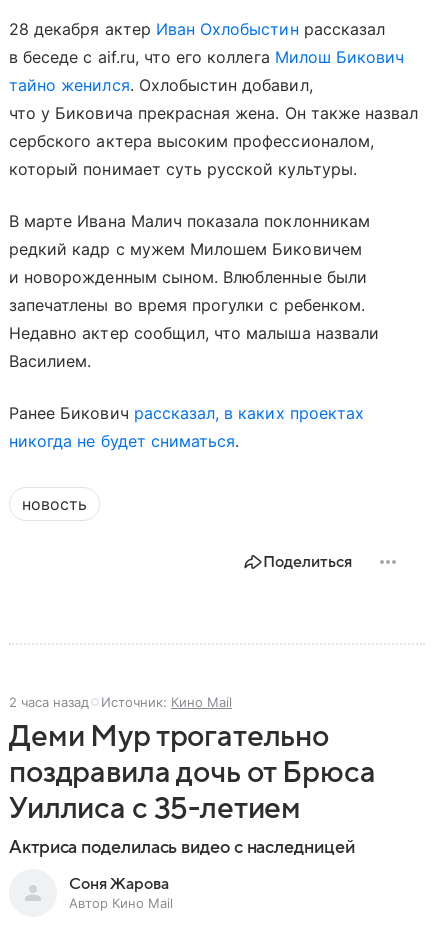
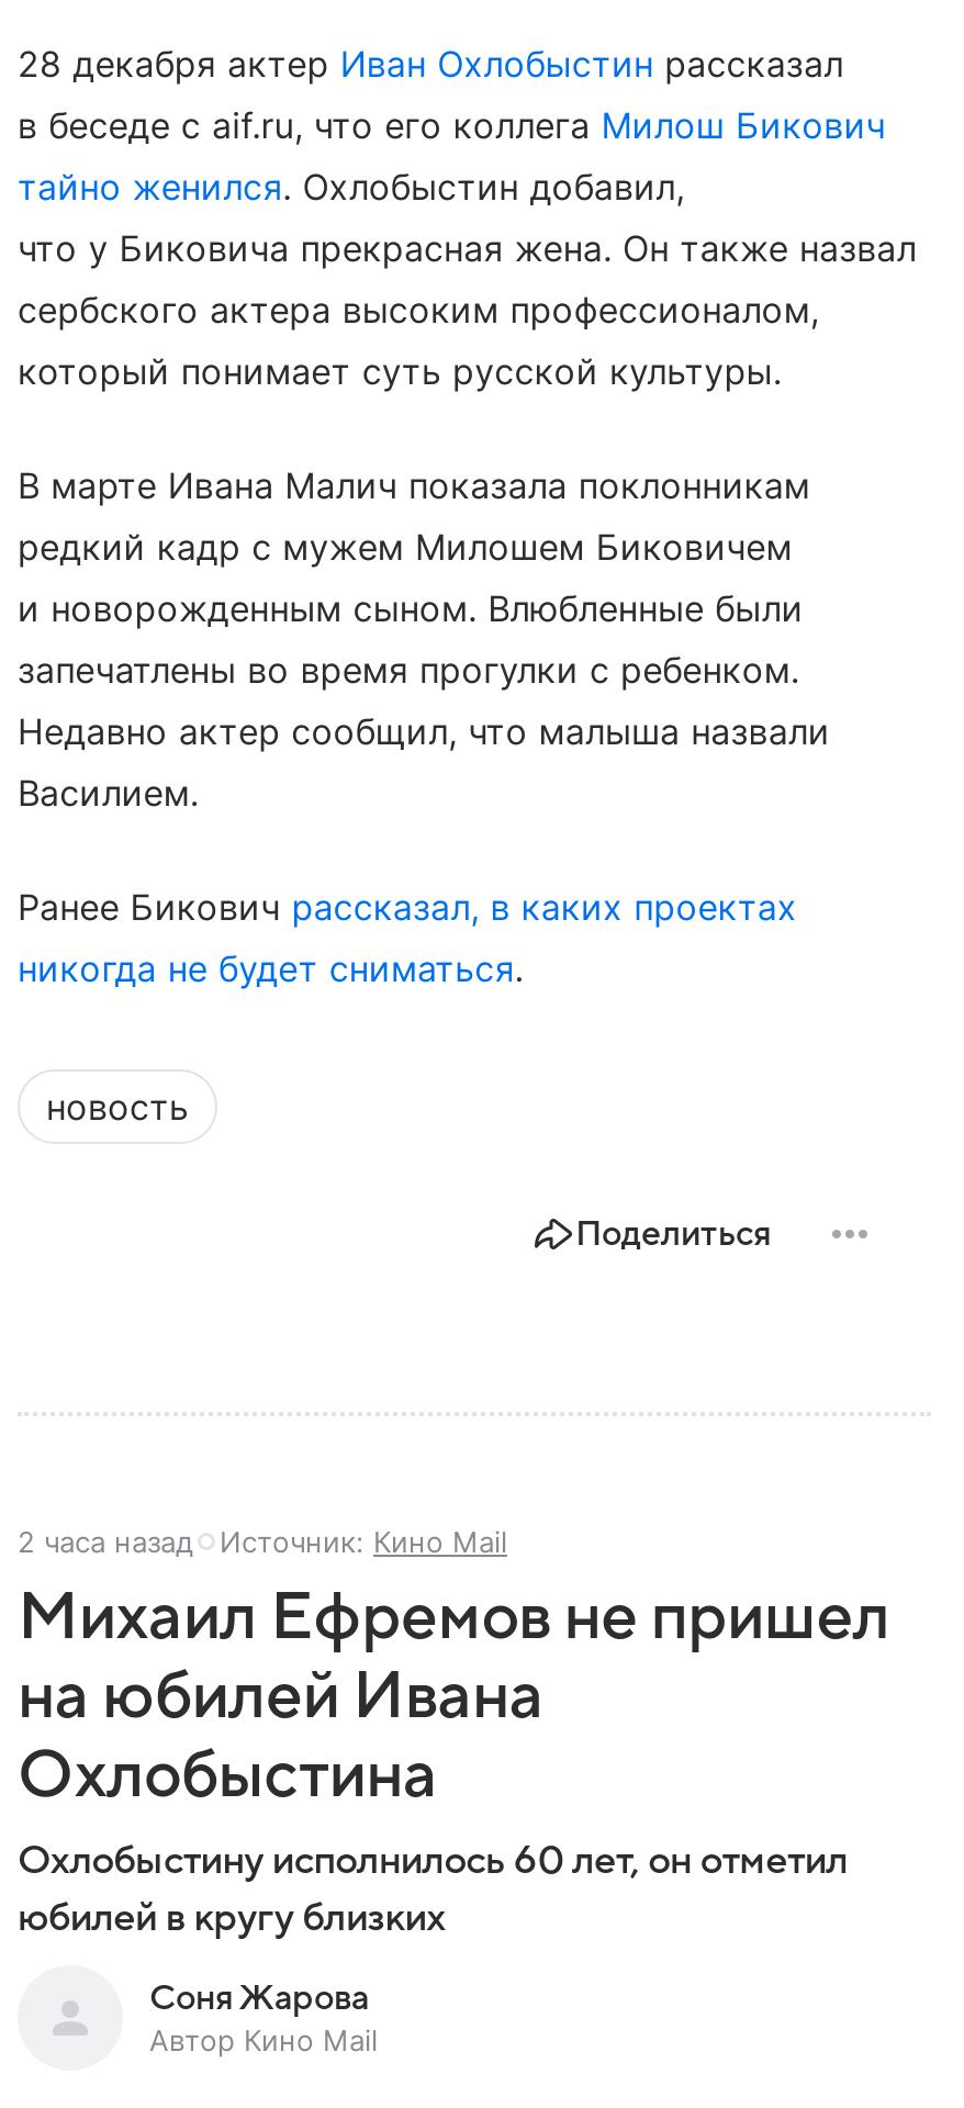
[9,720,375,857] Деми Мур трогательно | поздравила дочь от Брюса | Уиллиса с 35-летием | Актриса поделилась видео с наследницей -> [18,1581,890,1939] Михаил Ефремов не пришел | на юбилей Ивана | Охлобыстина | Охлобыстину исполнилось 60 лет, он отметил | юбилей в кругу близких

